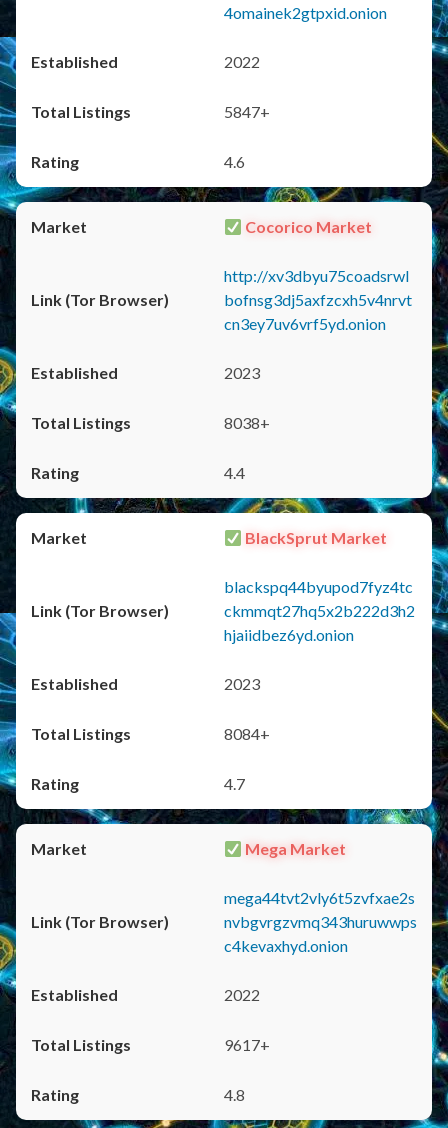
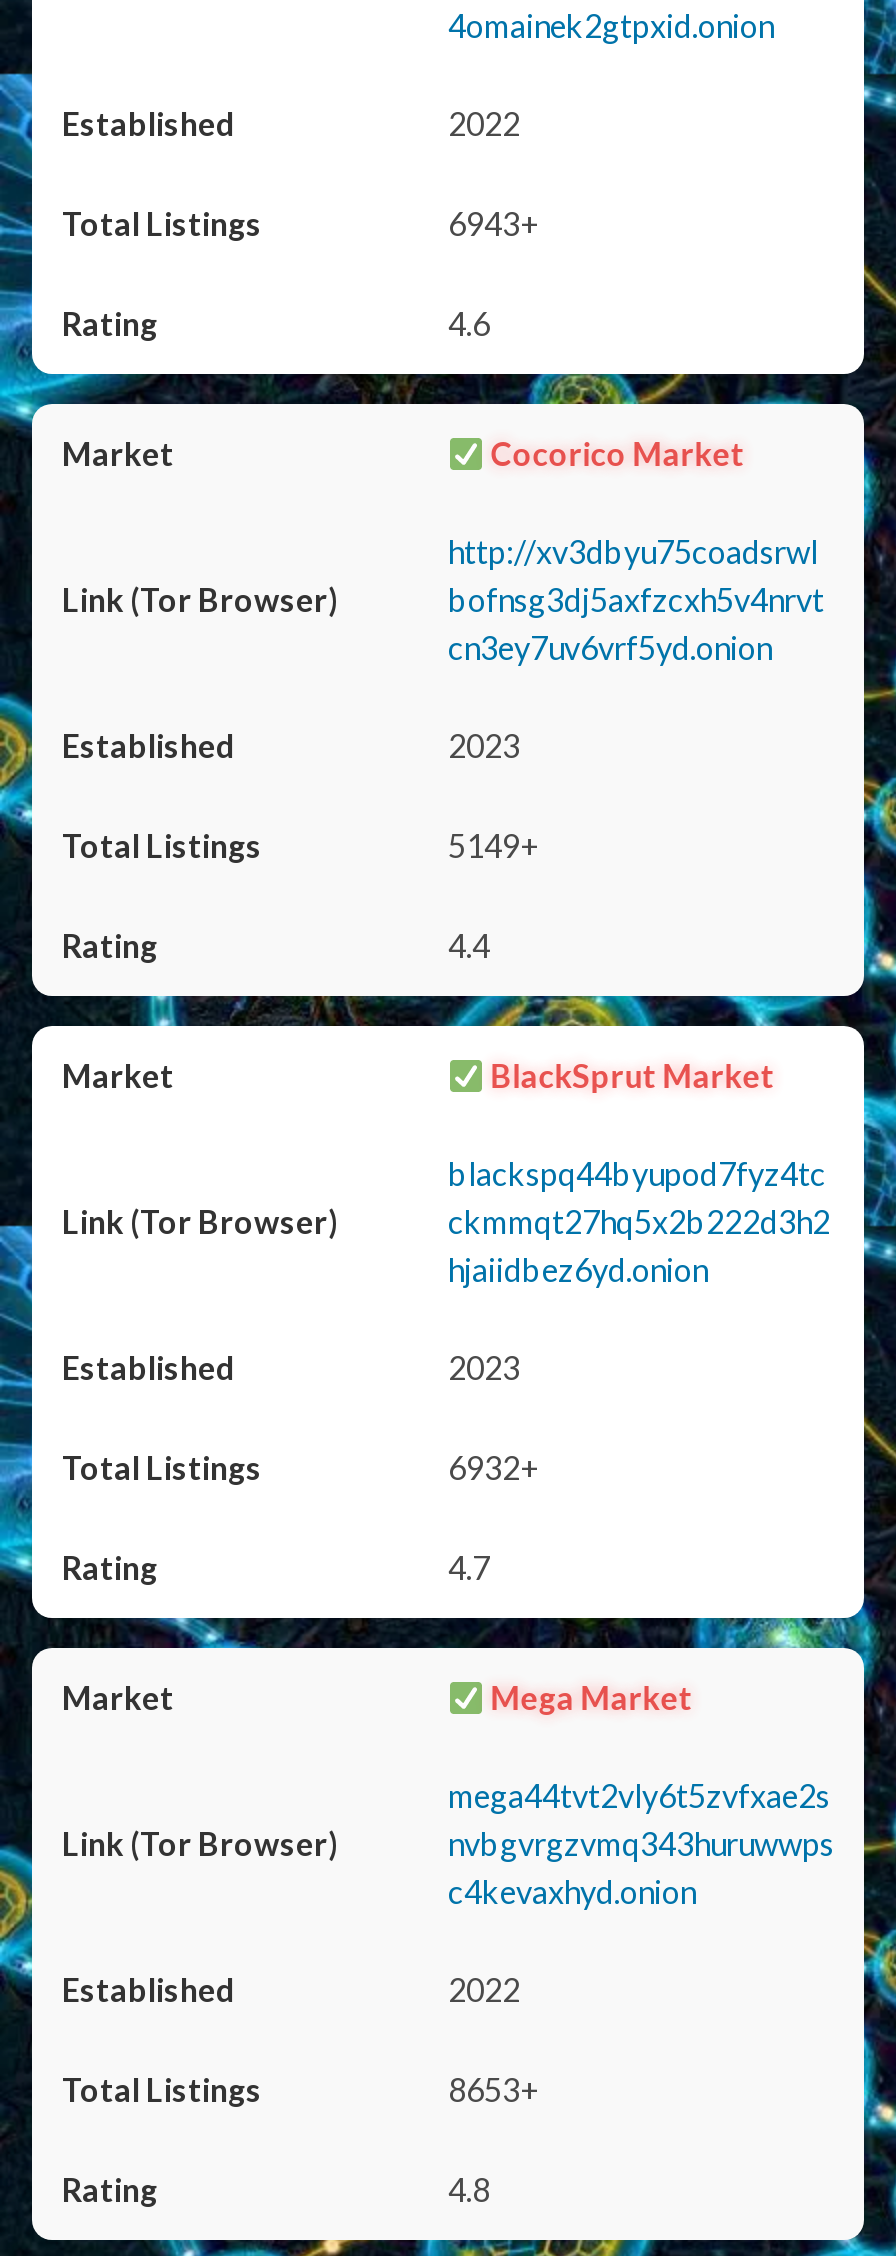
[224,102,270,121] 5847+ -> [448,204,540,242] 6943+
[224,413,270,432] 8038+ -> [448,826,540,864] 5149+
[224,724,270,743] 8084+ -> [448,1448,540,1486] 6932+
[224,1035,270,1054] 9617+ -> [448,2070,540,2108] 8653+

